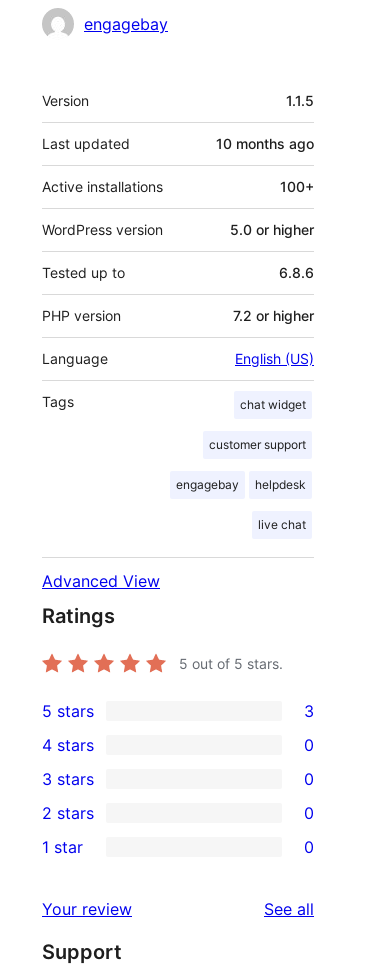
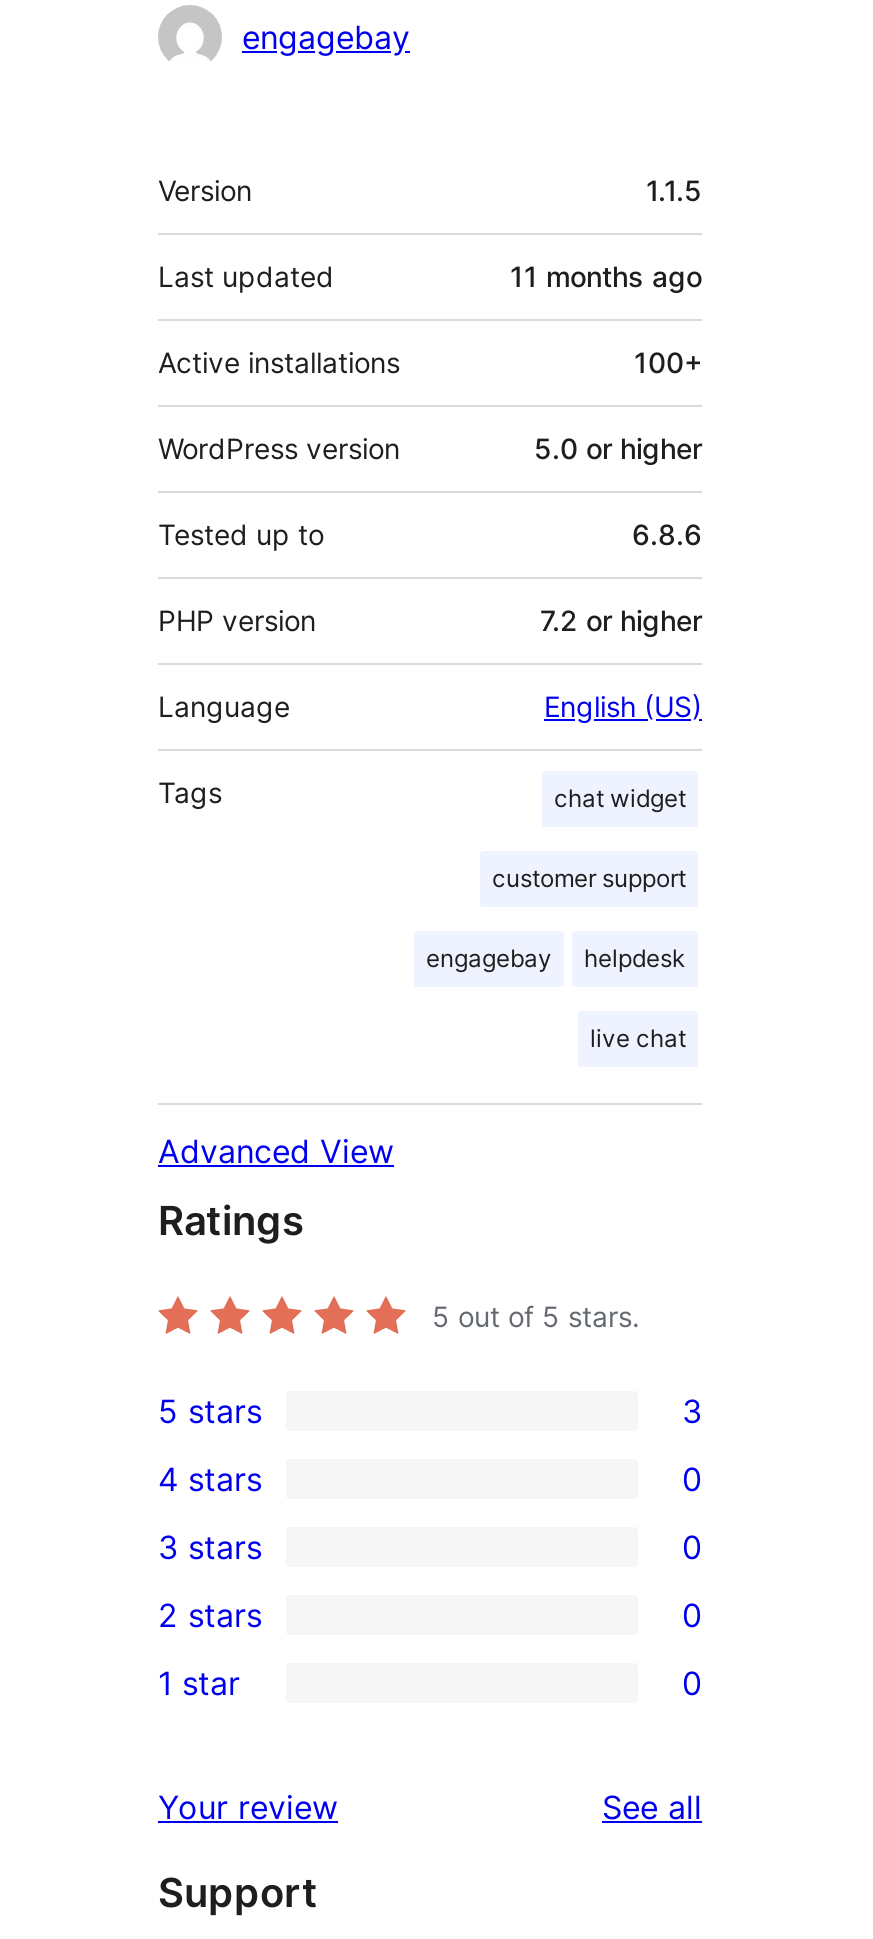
[216,135,314,152] 10 months ago -> [510,260,702,294] 11 months ago

